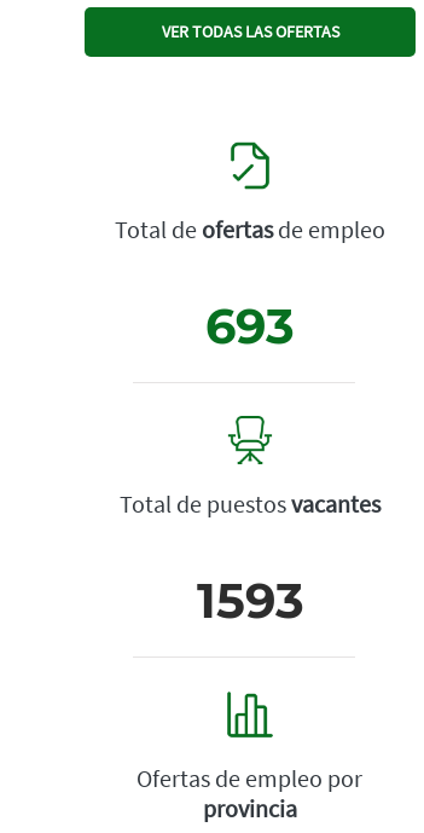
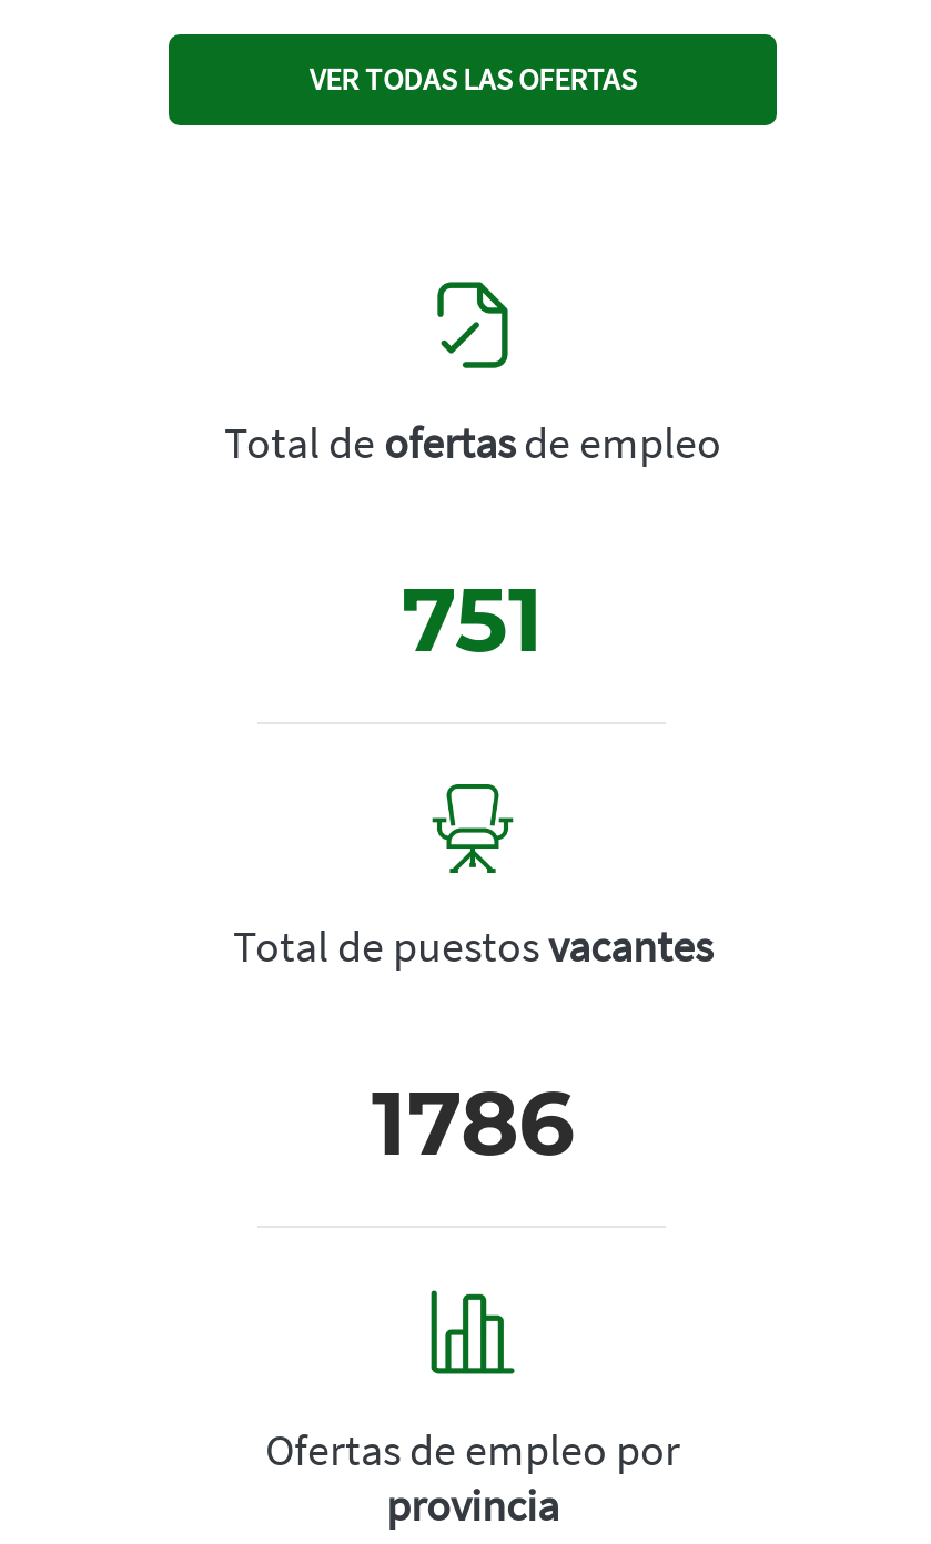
[205,296,295,356] 693 -> [402,565,544,674] 751
[196,571,304,630] 1593 -> [372,1069,574,1177] 1786

